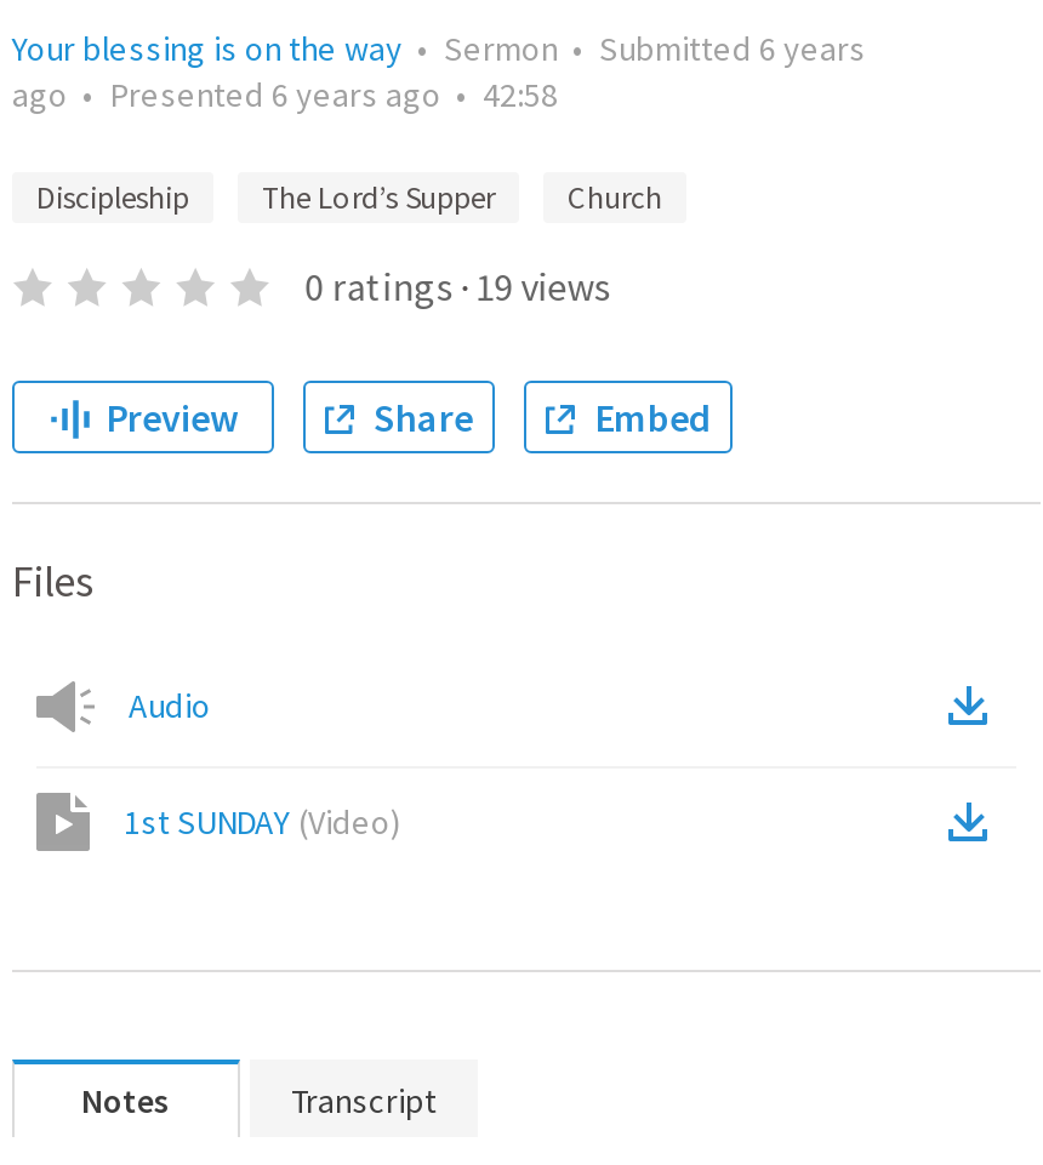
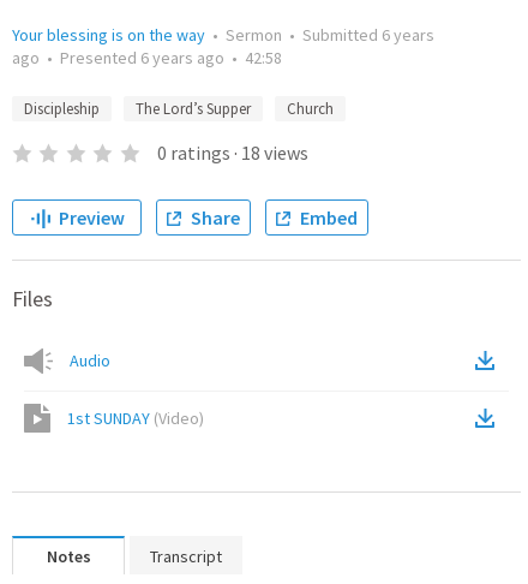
[305,262,611,310] 0 ratings · 19 views -> [157,141,308,165] 0 ratings · 18 views

